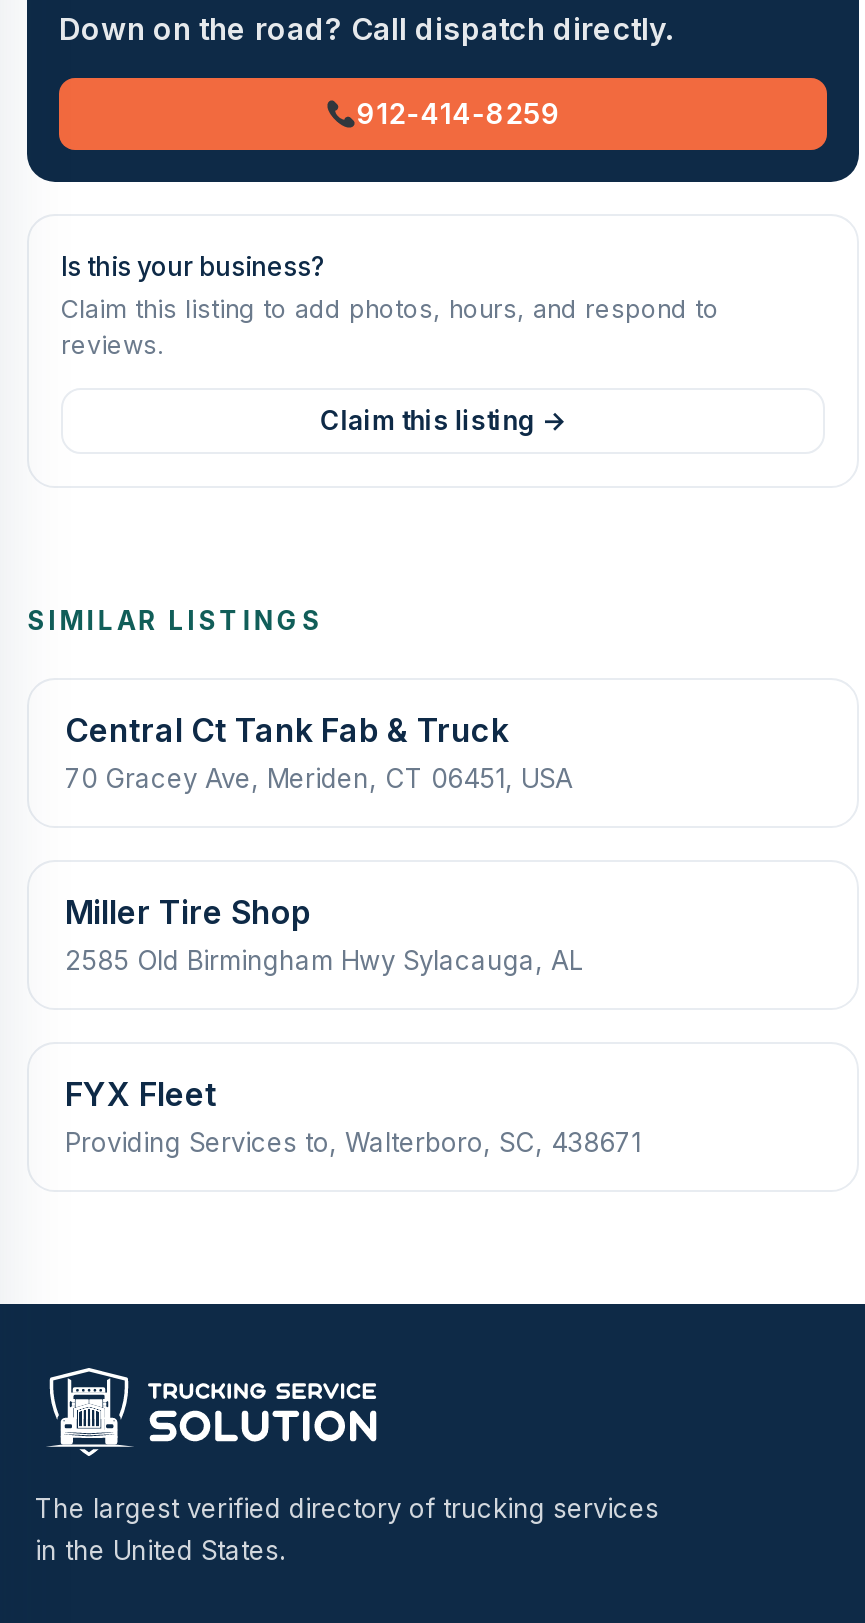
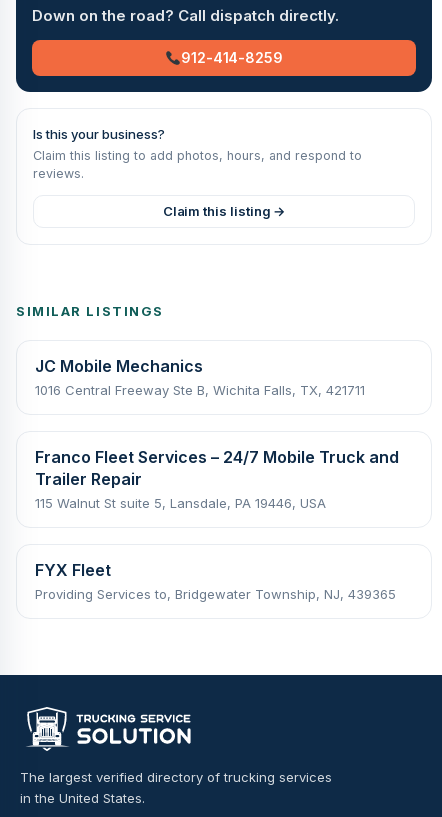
[65,709,573,793] Central Ct Tank Fab & Truck | 70 Gracey Ave, Meriden, CT 06451, USA -> [35,355,365,397] JC Mobile Mechanics | 1016 Central Freeway Ste B, Wichita Falls, TX, 421711
[65,891,583,975] Miller Tire Shop | 2585 Old Birmingham Hwy Sylacauga, AL -> [35,446,399,510] Franco Fleet Services – 24/7 Mobile Truck and | Trailer Repair | 115 Walnut St suite 5, Lansdale, PA 19446, USA
[65,1125,641,1157] Providing Services to, Walterboro, SC, 438671 -> [35,585,396,601] Providing Services to, Bridgewater Township, NJ, 439365

